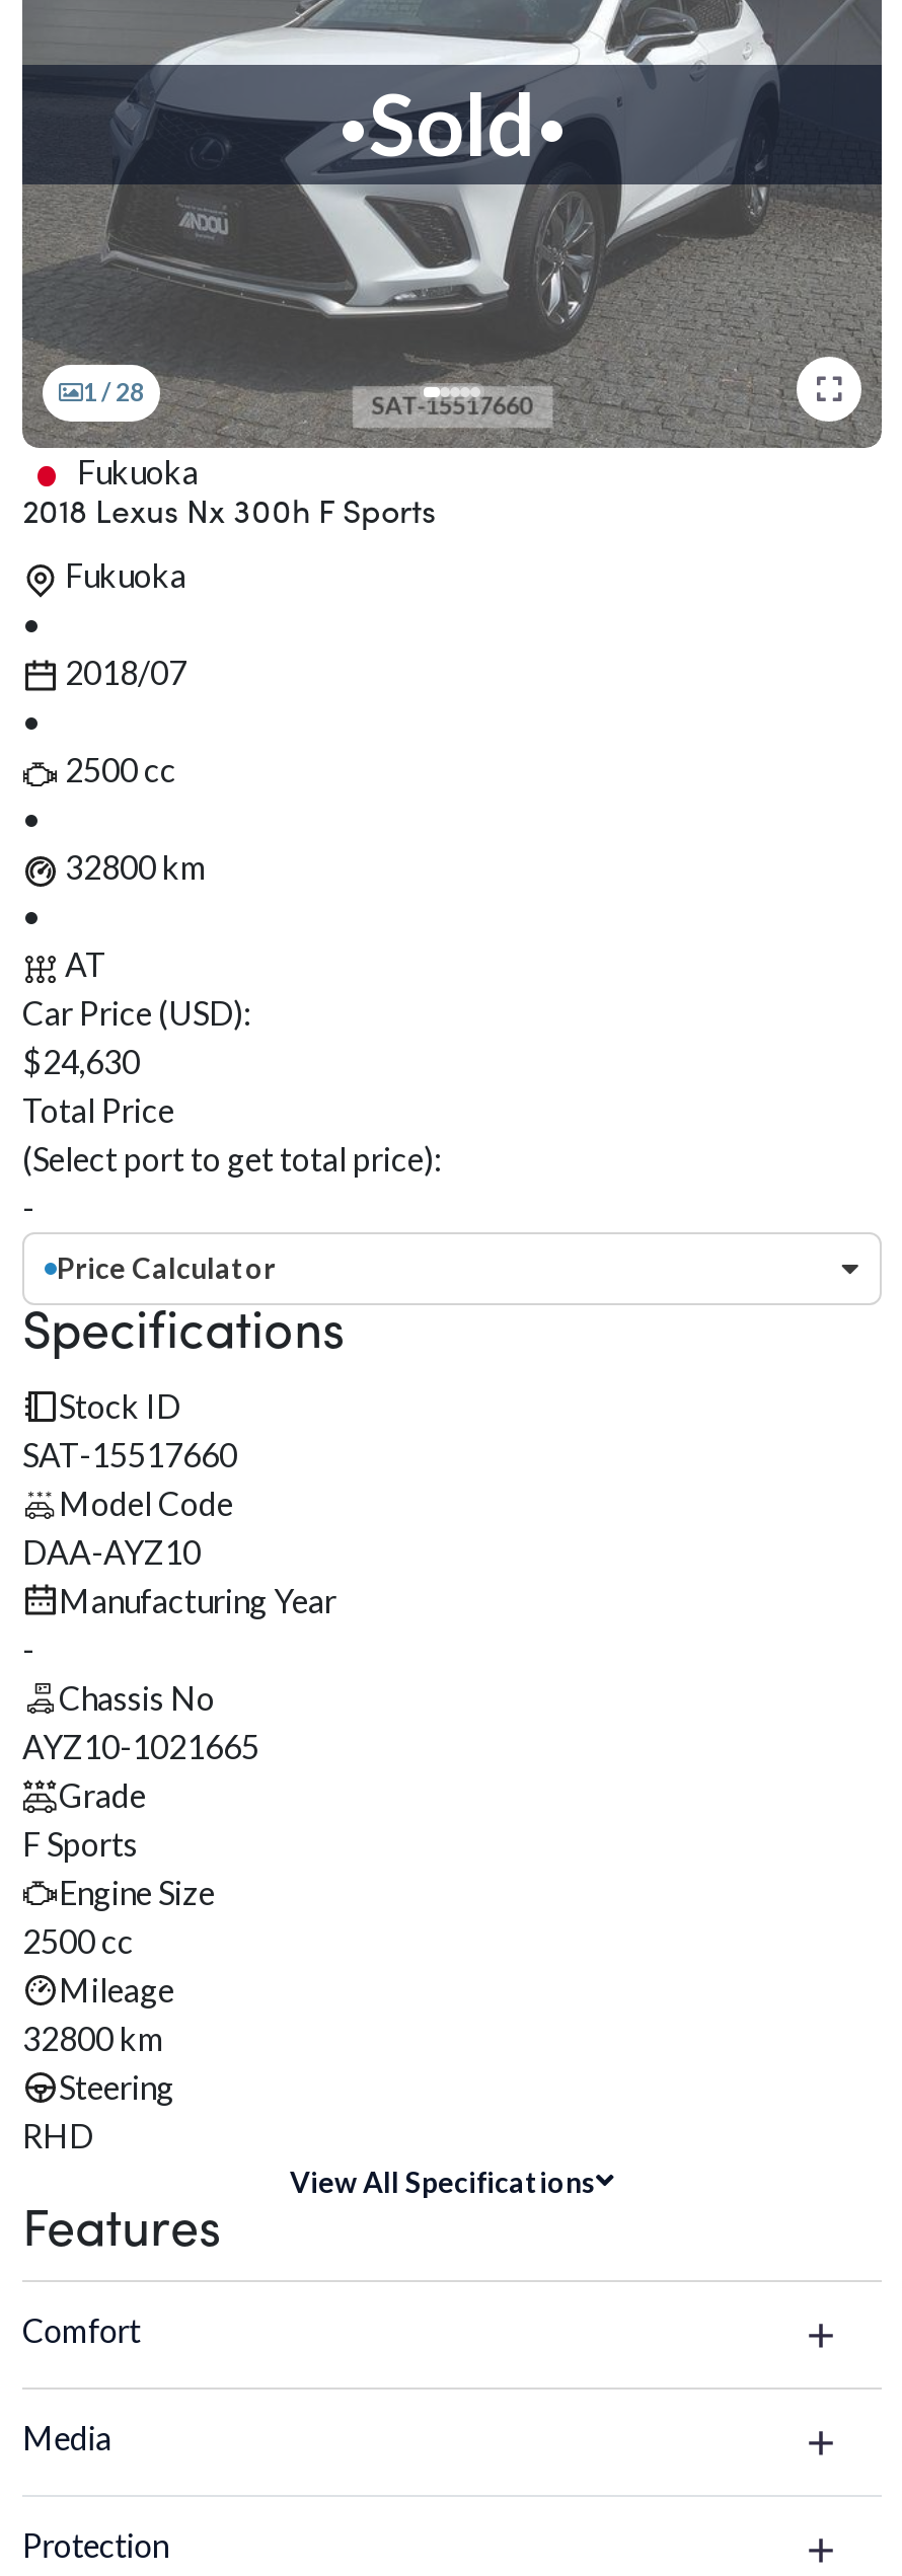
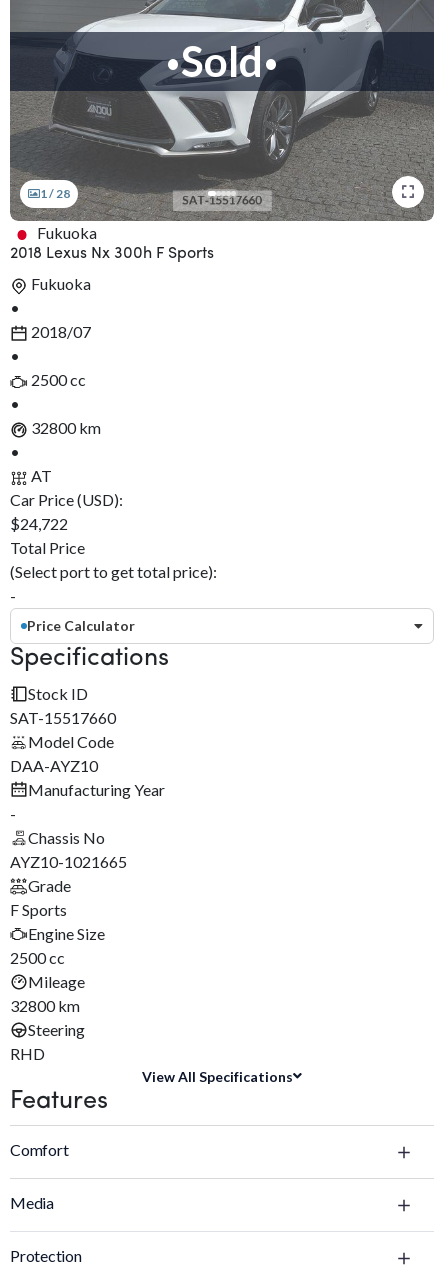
[22,1042,140,1080] $24,630 -> [10,514,68,533] $24,722

